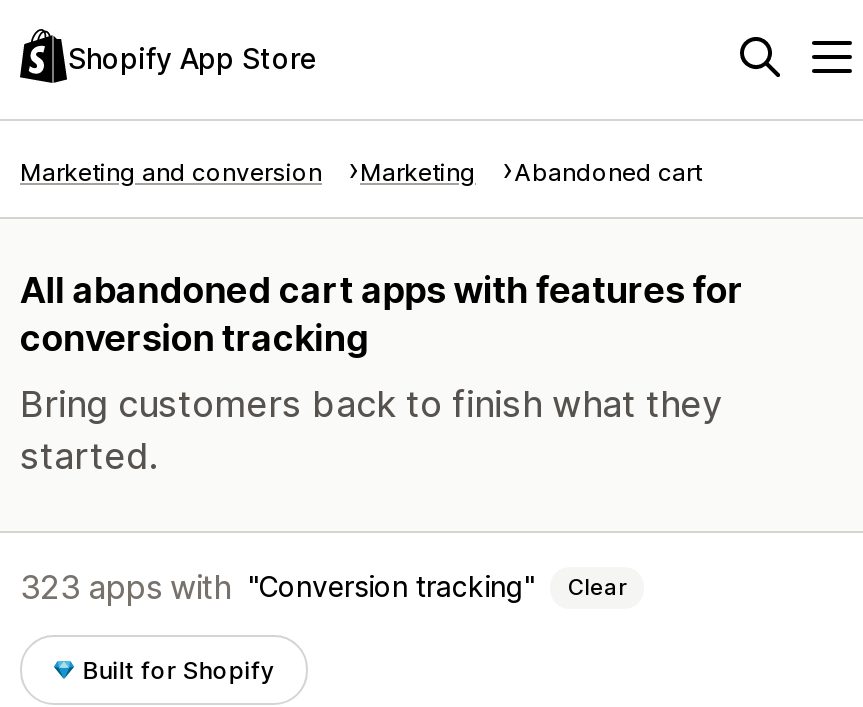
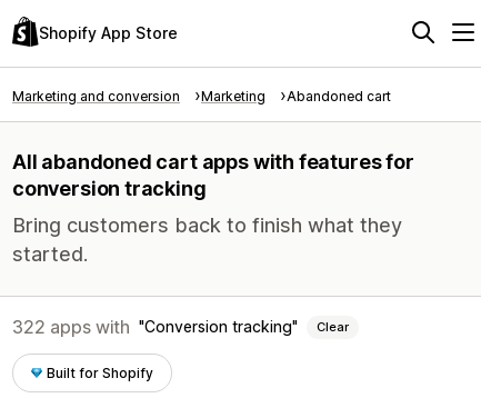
[20,567,626,607] 323 apps with Conversion tracking Clear -> [12,316,349,338] 322 apps with Conversion tracking Clear

